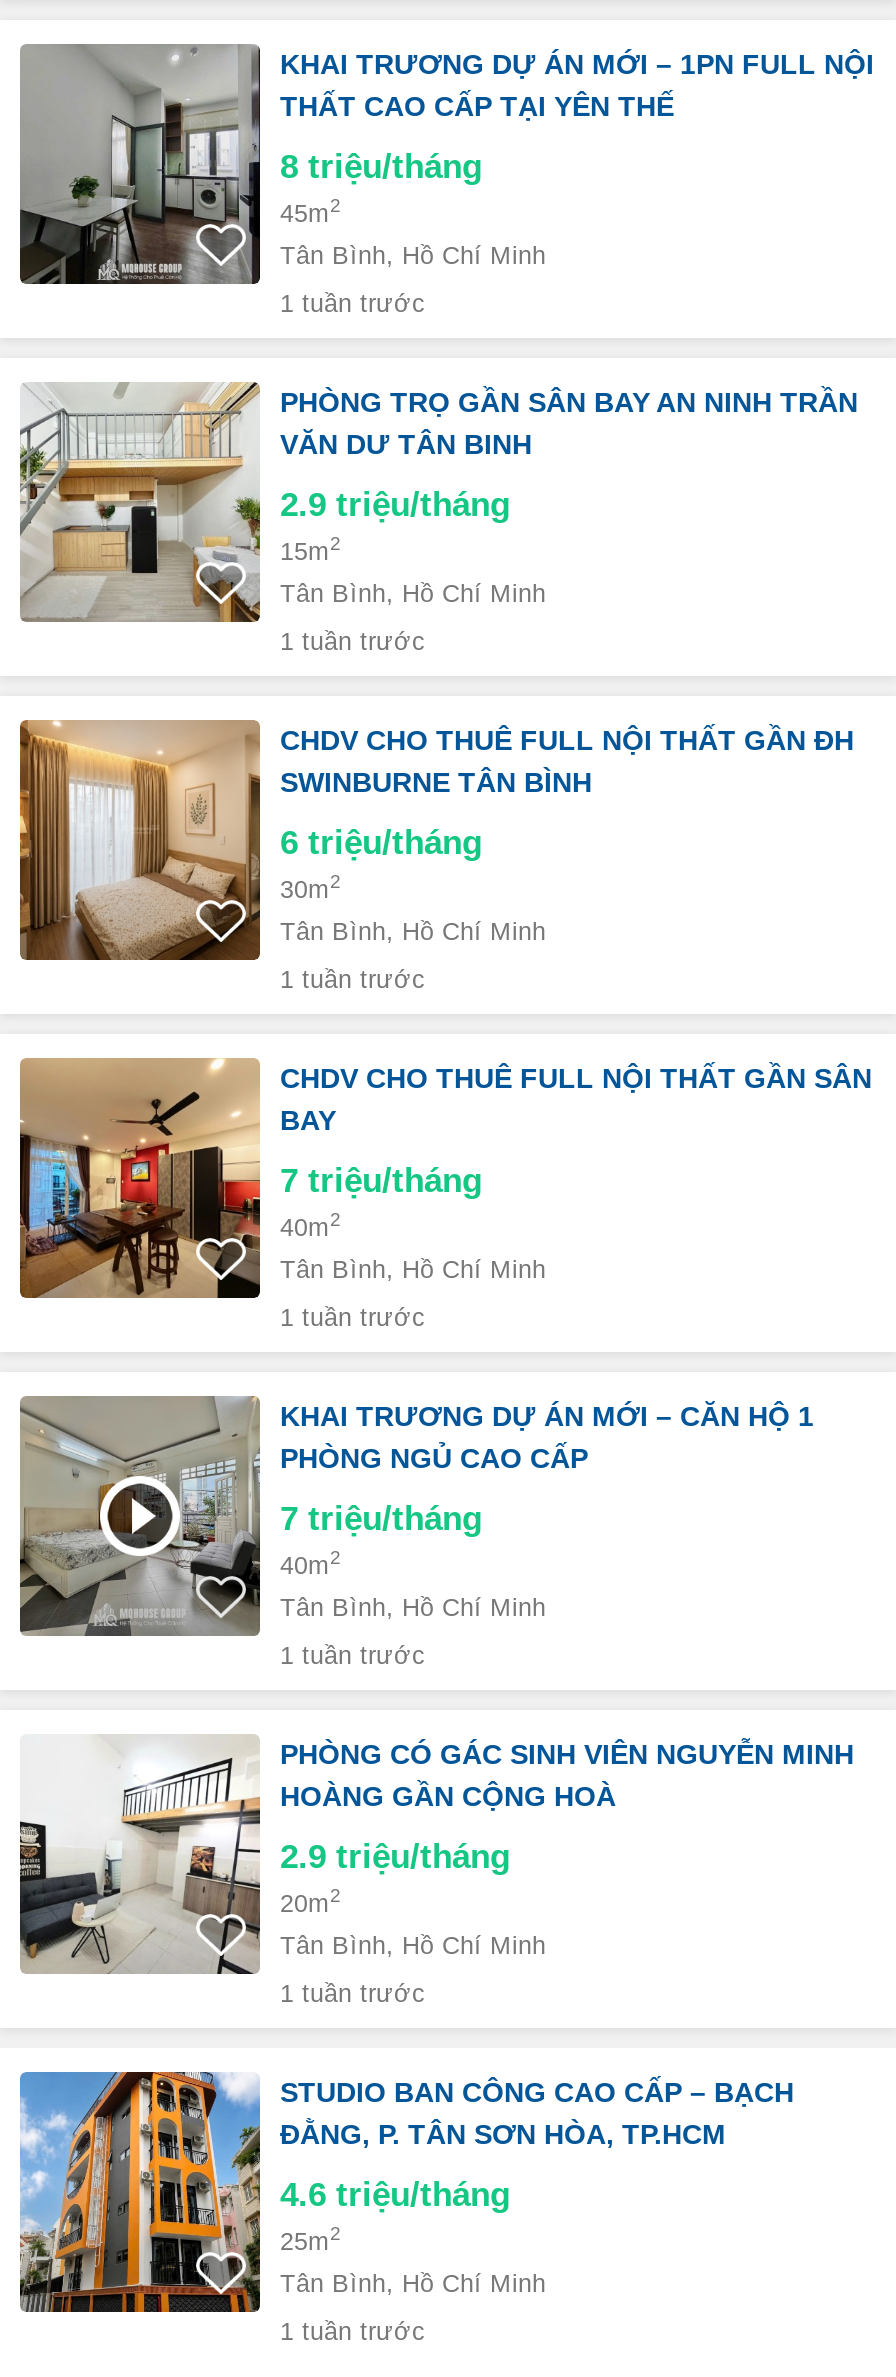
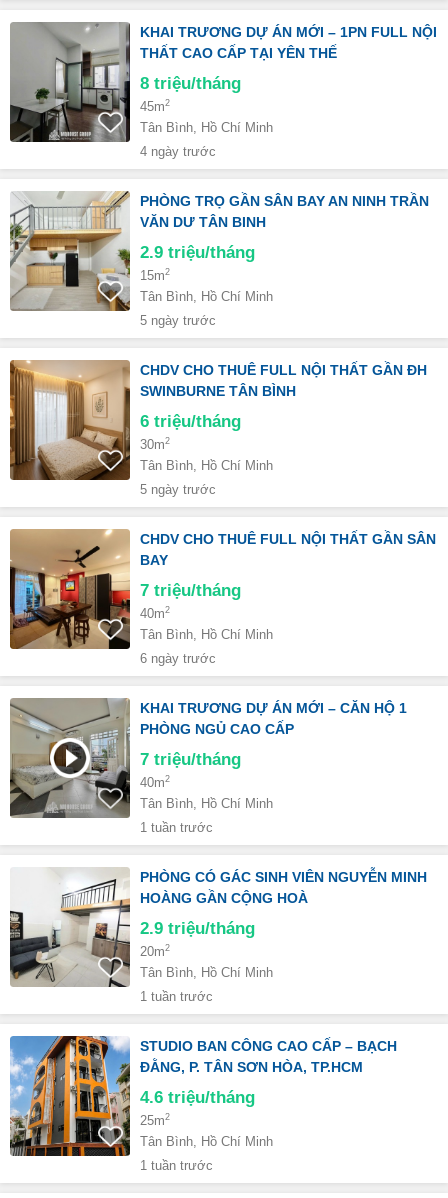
[280,290,426,318] 1 tuần trước -> [140,145,216,159] 4 ngày trước
[280,628,426,656] 1 tuần trước -> [140,314,216,328] 5 ngày trước
[280,966,426,994] 1 tuần trước -> [140,483,216,497] 5 ngày trước
[280,1304,426,1332] 1 tuần trước -> [140,652,216,666] 6 ngày trước

